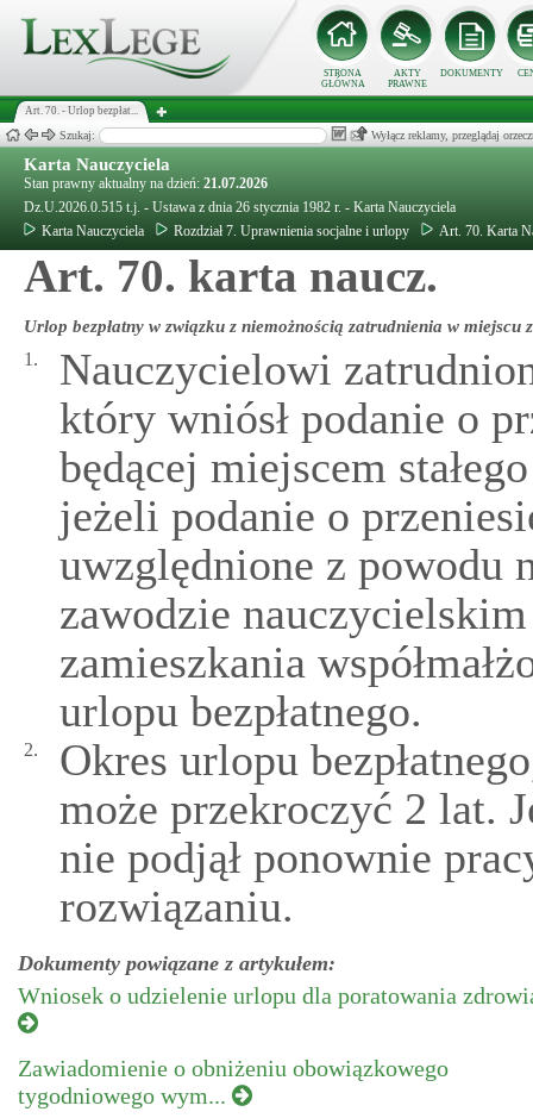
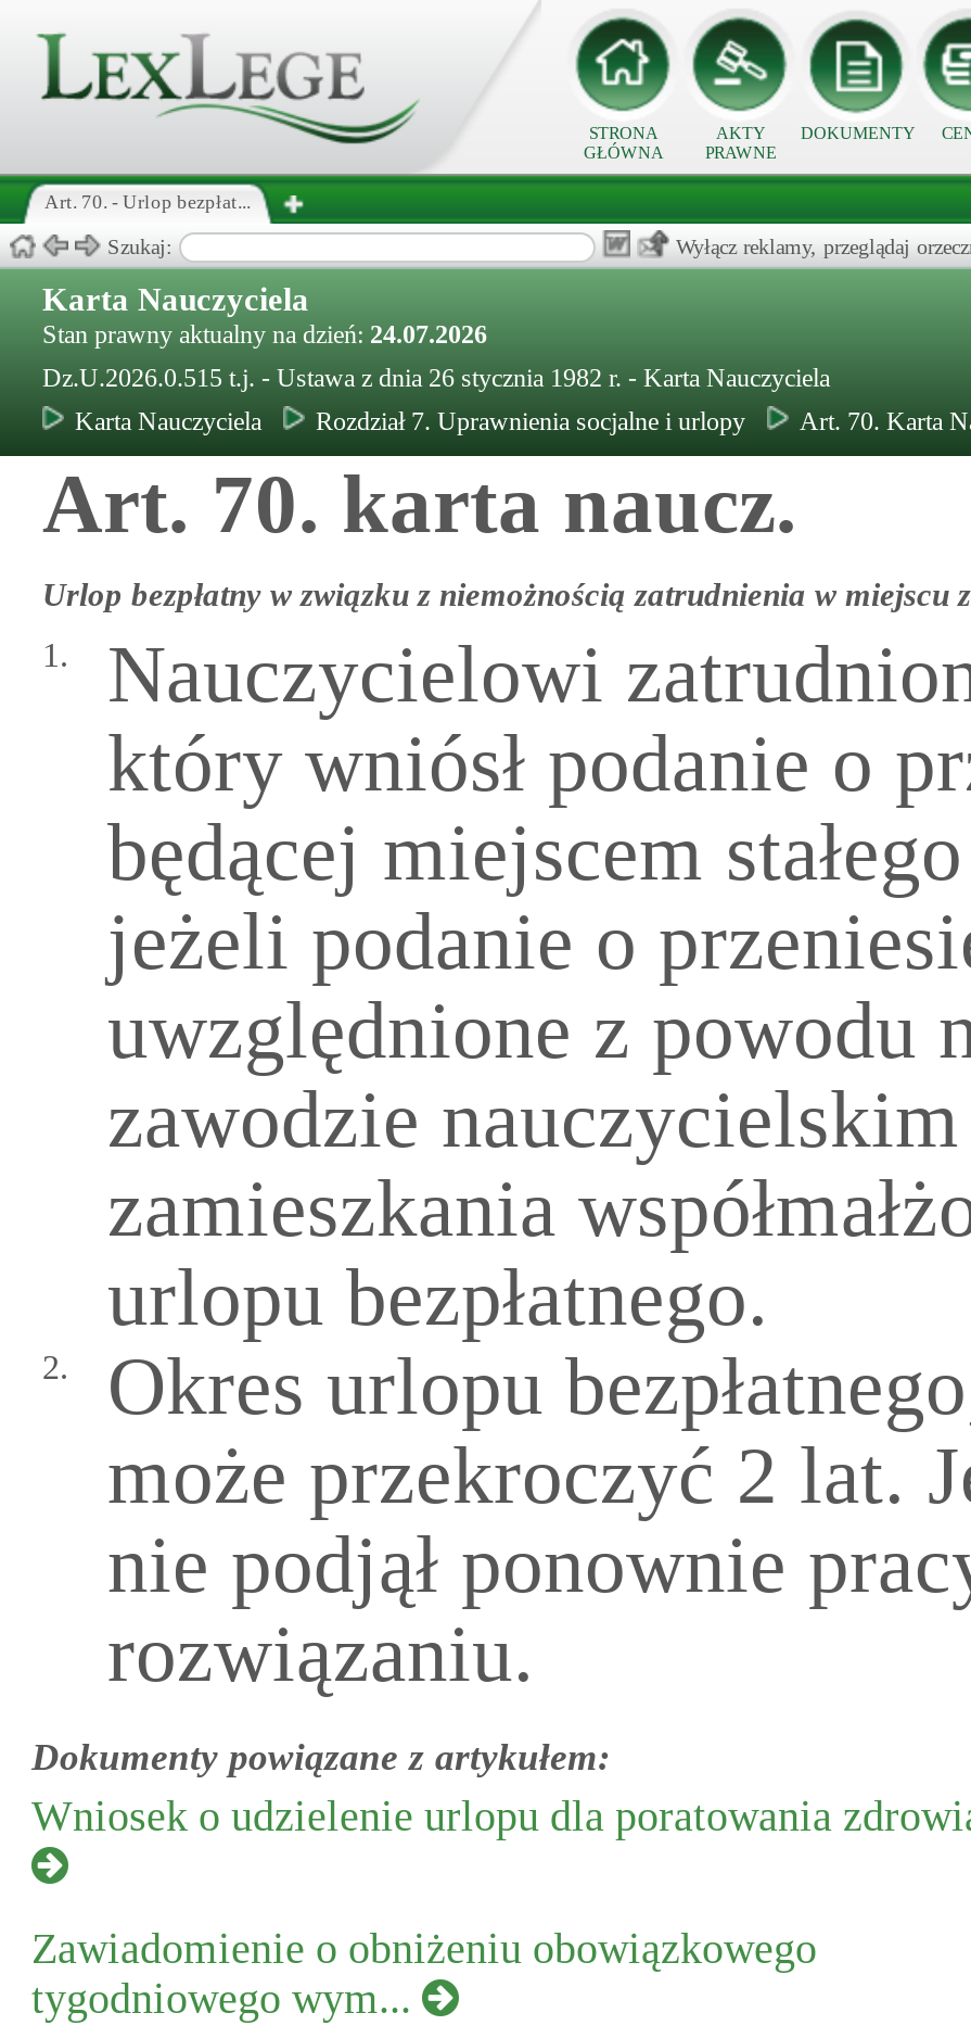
[24,175,268,192] Stan prawny aktualny na dzień: 21.07.2026 -> [42,319,487,350] Stan prawny aktualny na dzień: 24.07.2026

